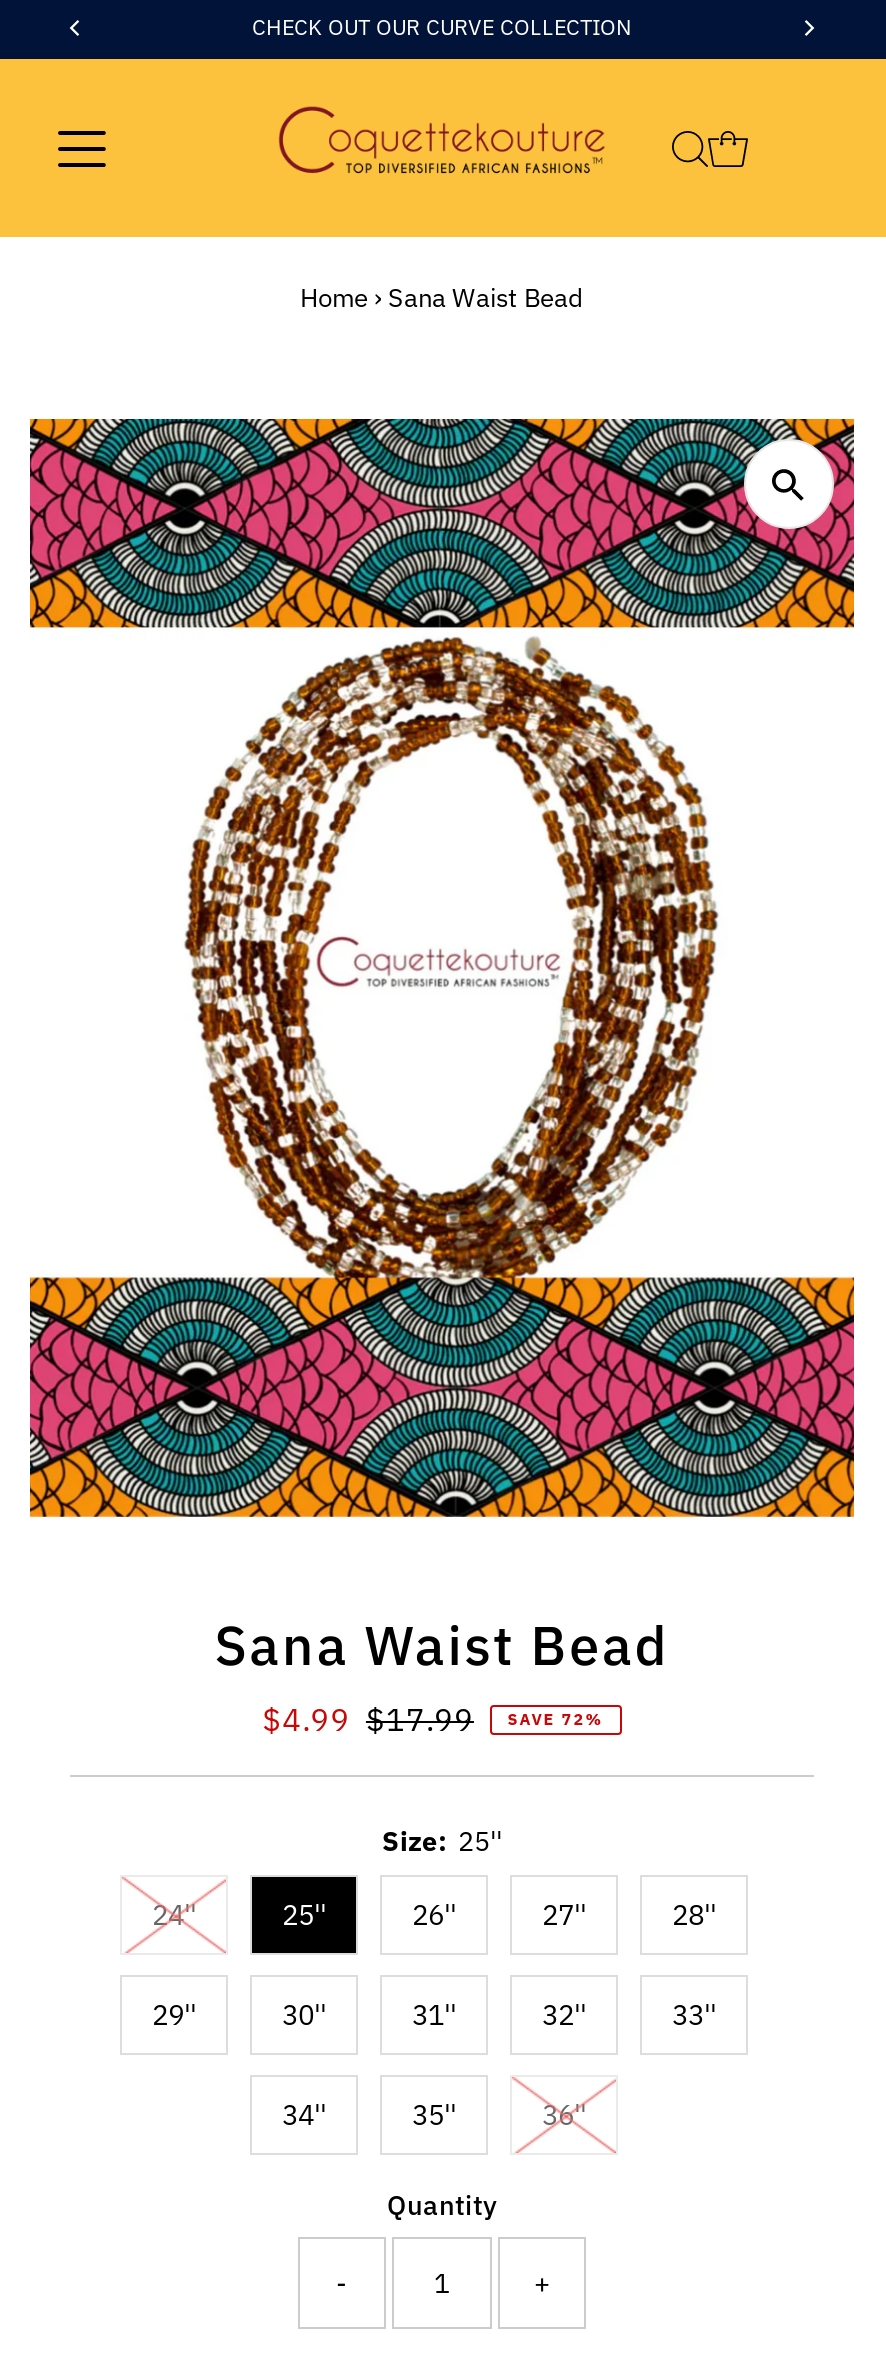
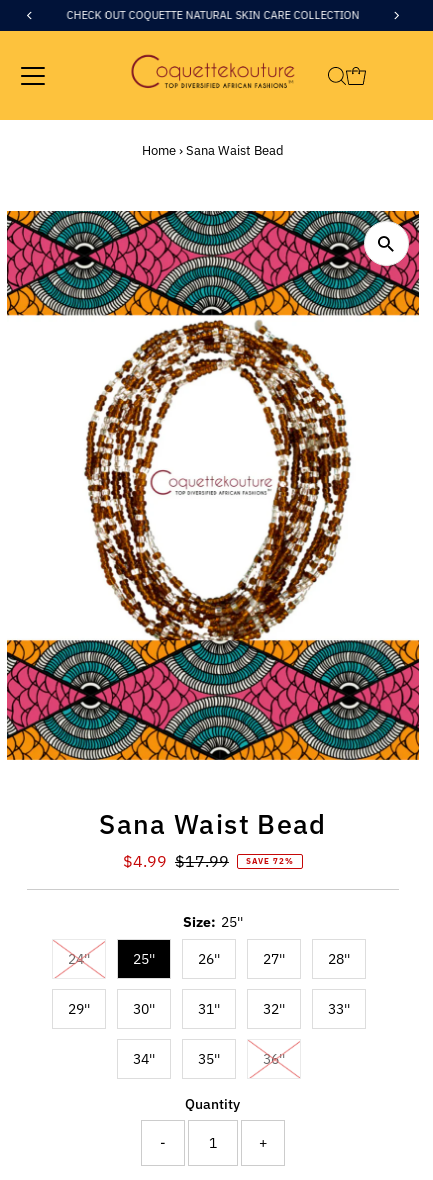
[252,13,632,41] CHECK OUT OUR CURVE COLLECTION -> [66,8,359,22] CHECK OUT COQUETTE NATURAL SKIN CARE COLLECTION

